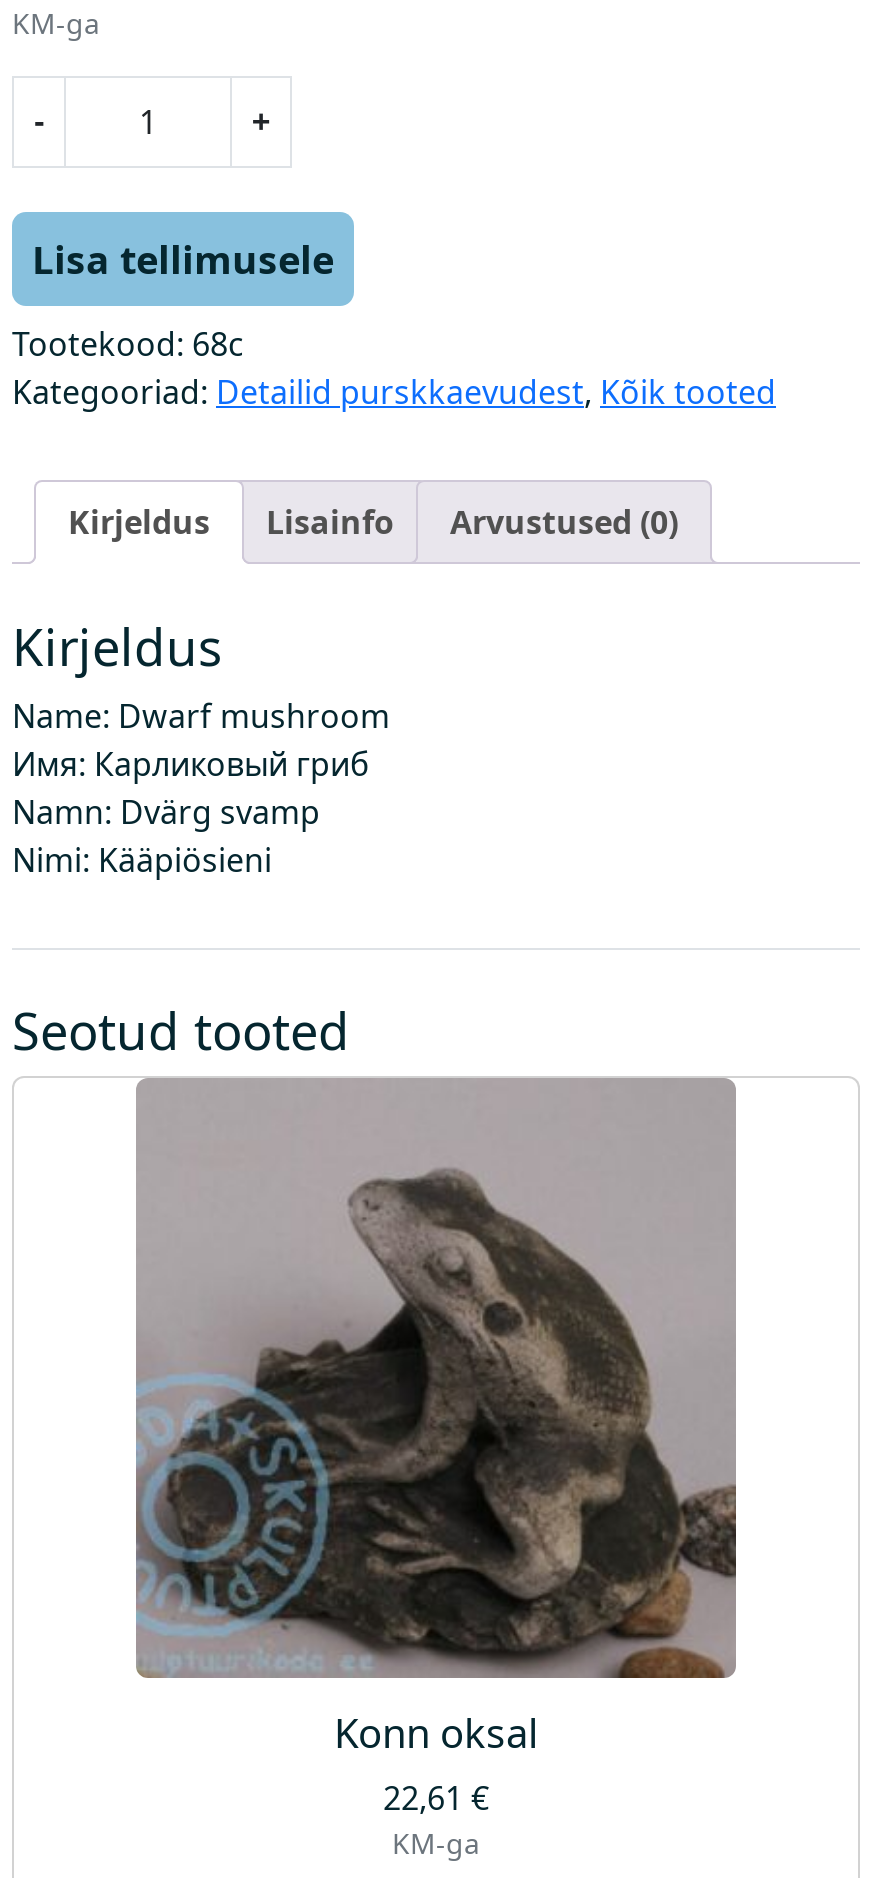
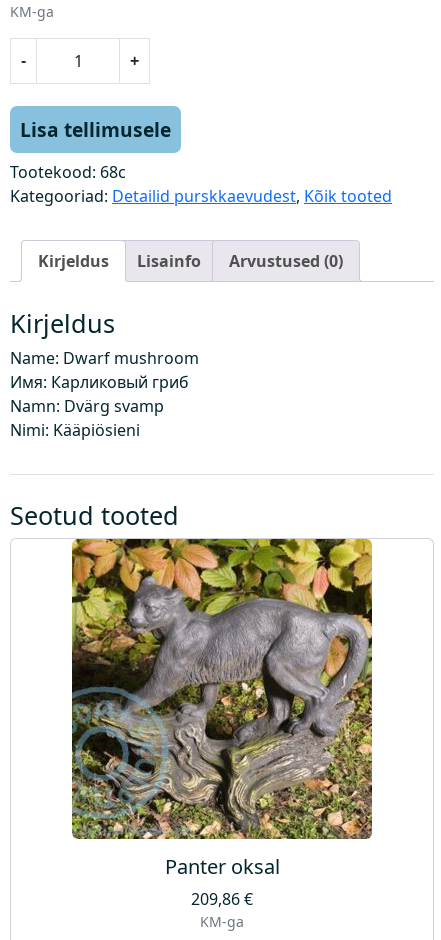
[134,1076,738,1760] [image] | Konn oksal -> [71,538,373,880] [image] | Panter oksal
[383,1776,489,1820] 22,61 € -> [191,888,253,910] 209,86 €

